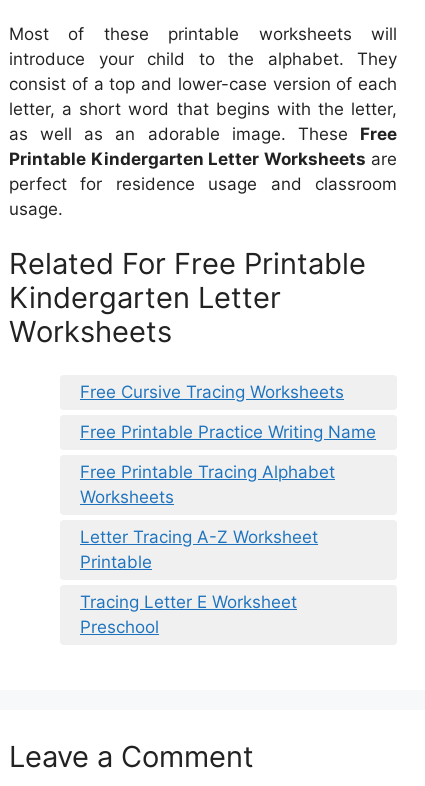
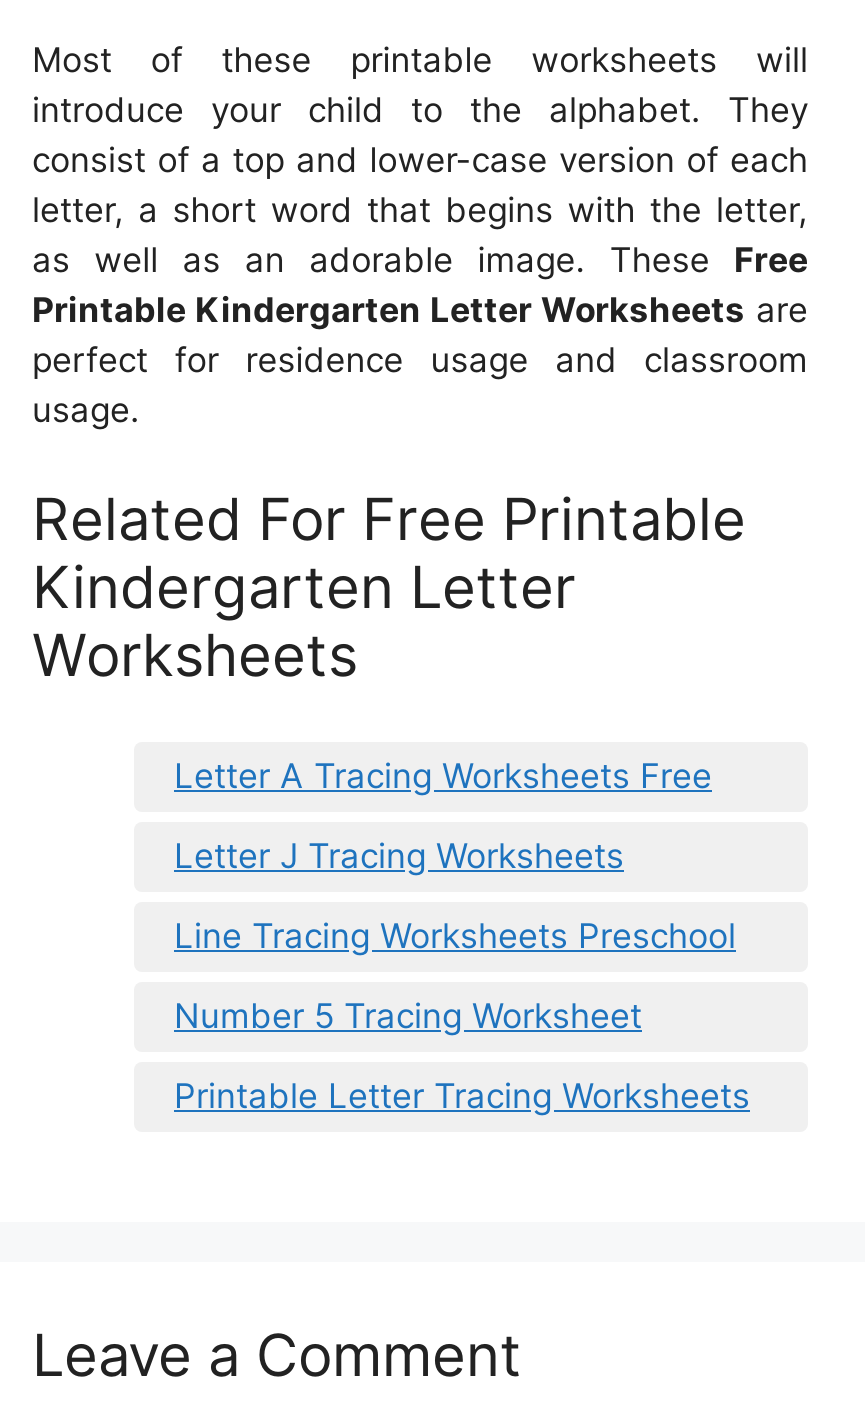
[80,382,344,402] Free Cursive Tracing Worksheets -> [174,755,712,795] Letter A Tracing Worksheets Free
[80,422,376,442] Free Printable Practice Writing Name -> [174,835,624,875] Letter J Tracing Worksheets
[80,462,335,507] Free Printable Tracing Alphabet | Worksheets -> [174,915,736,955] Line Tracing Worksheets Preschool
[80,527,318,572] Letter Tracing A-Z Worksheet | Printable -> [174,995,642,1035] Number 5 Tracing Worksheet
[80,592,297,637] Tracing Letter E Worksheet | Preschool -> [174,1075,750,1115] Printable Letter Tracing Worksheets

